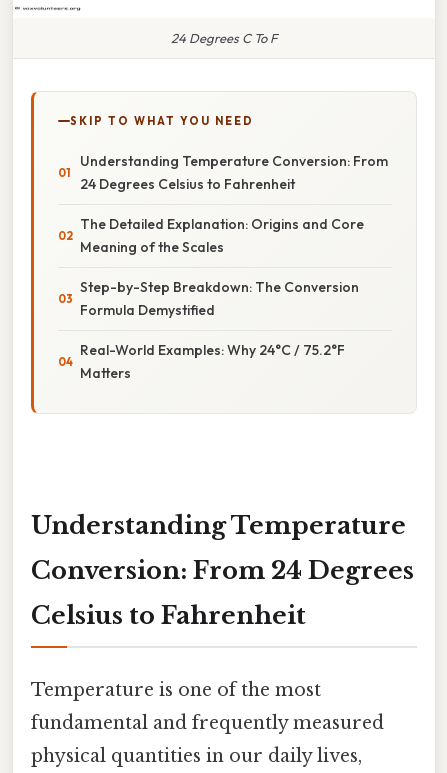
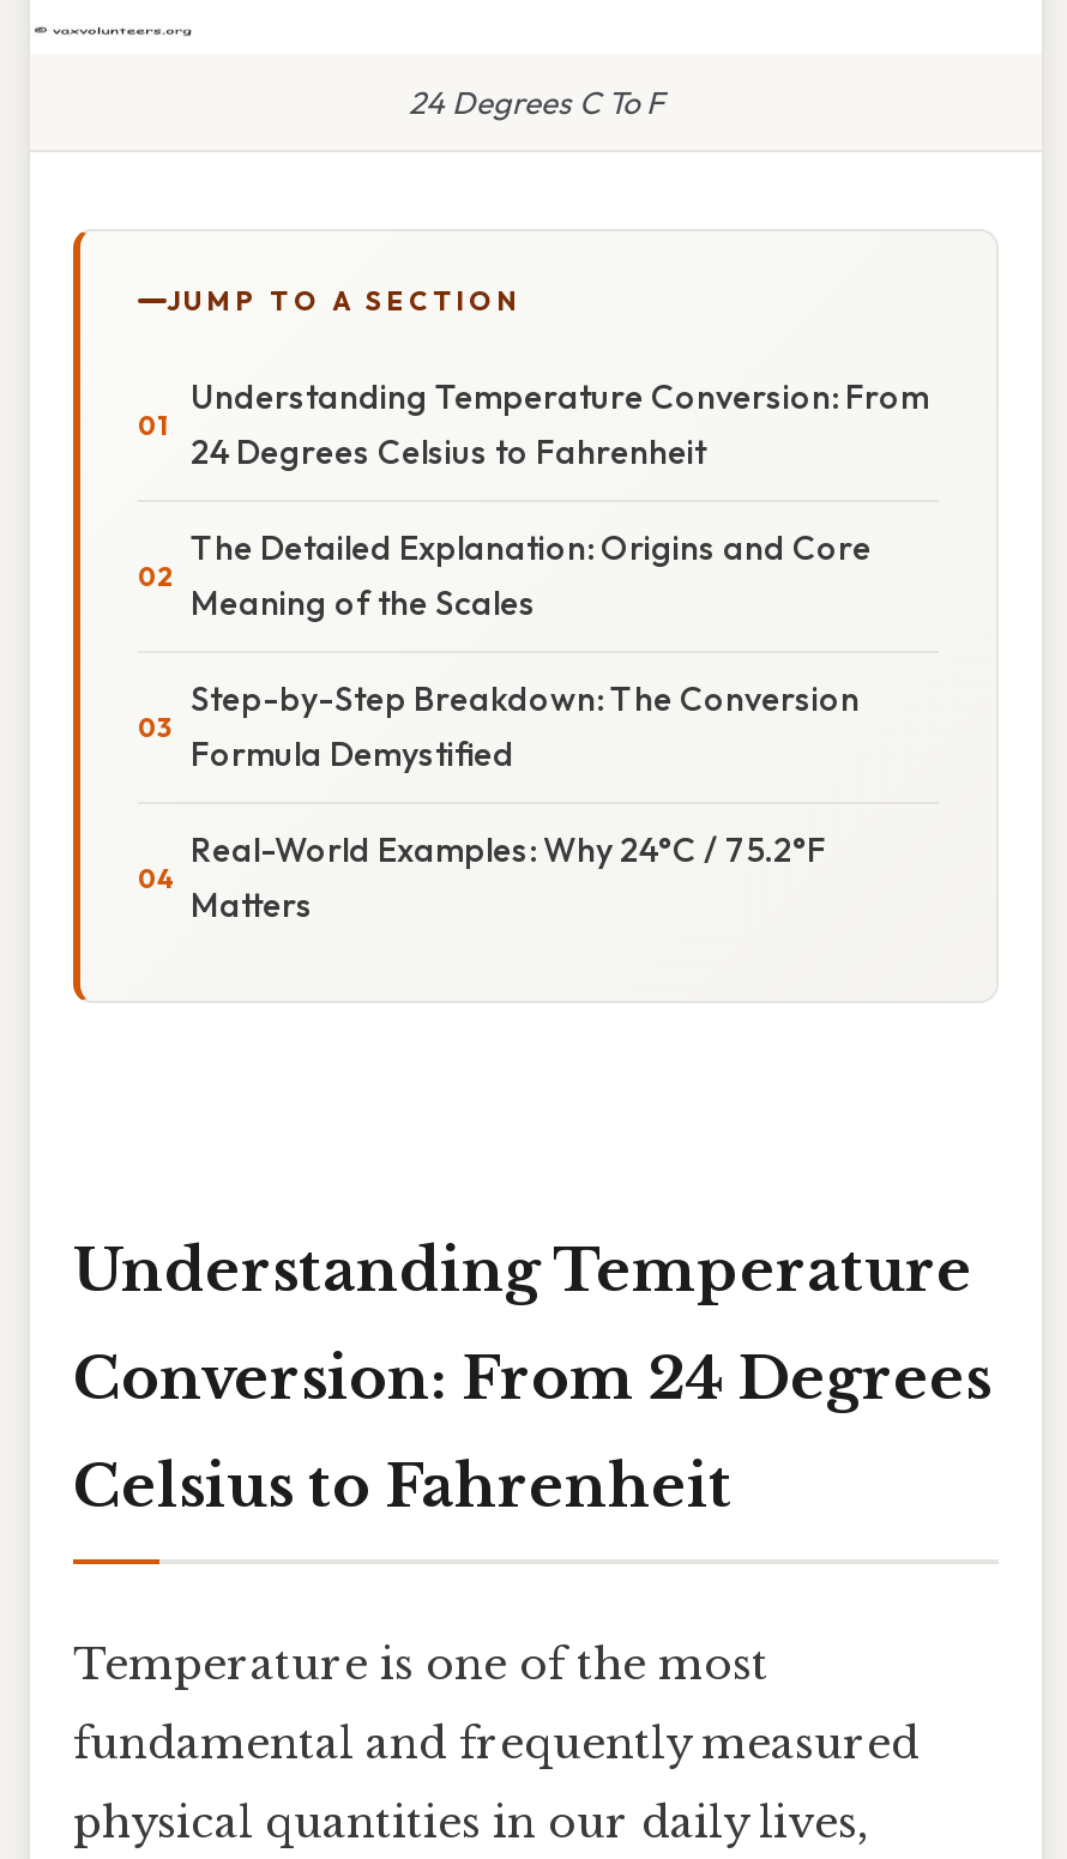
[70,114,254,128] SKIP TO WHAT YOU NEED -> [167,284,522,317] JUMP TO A SECTION

